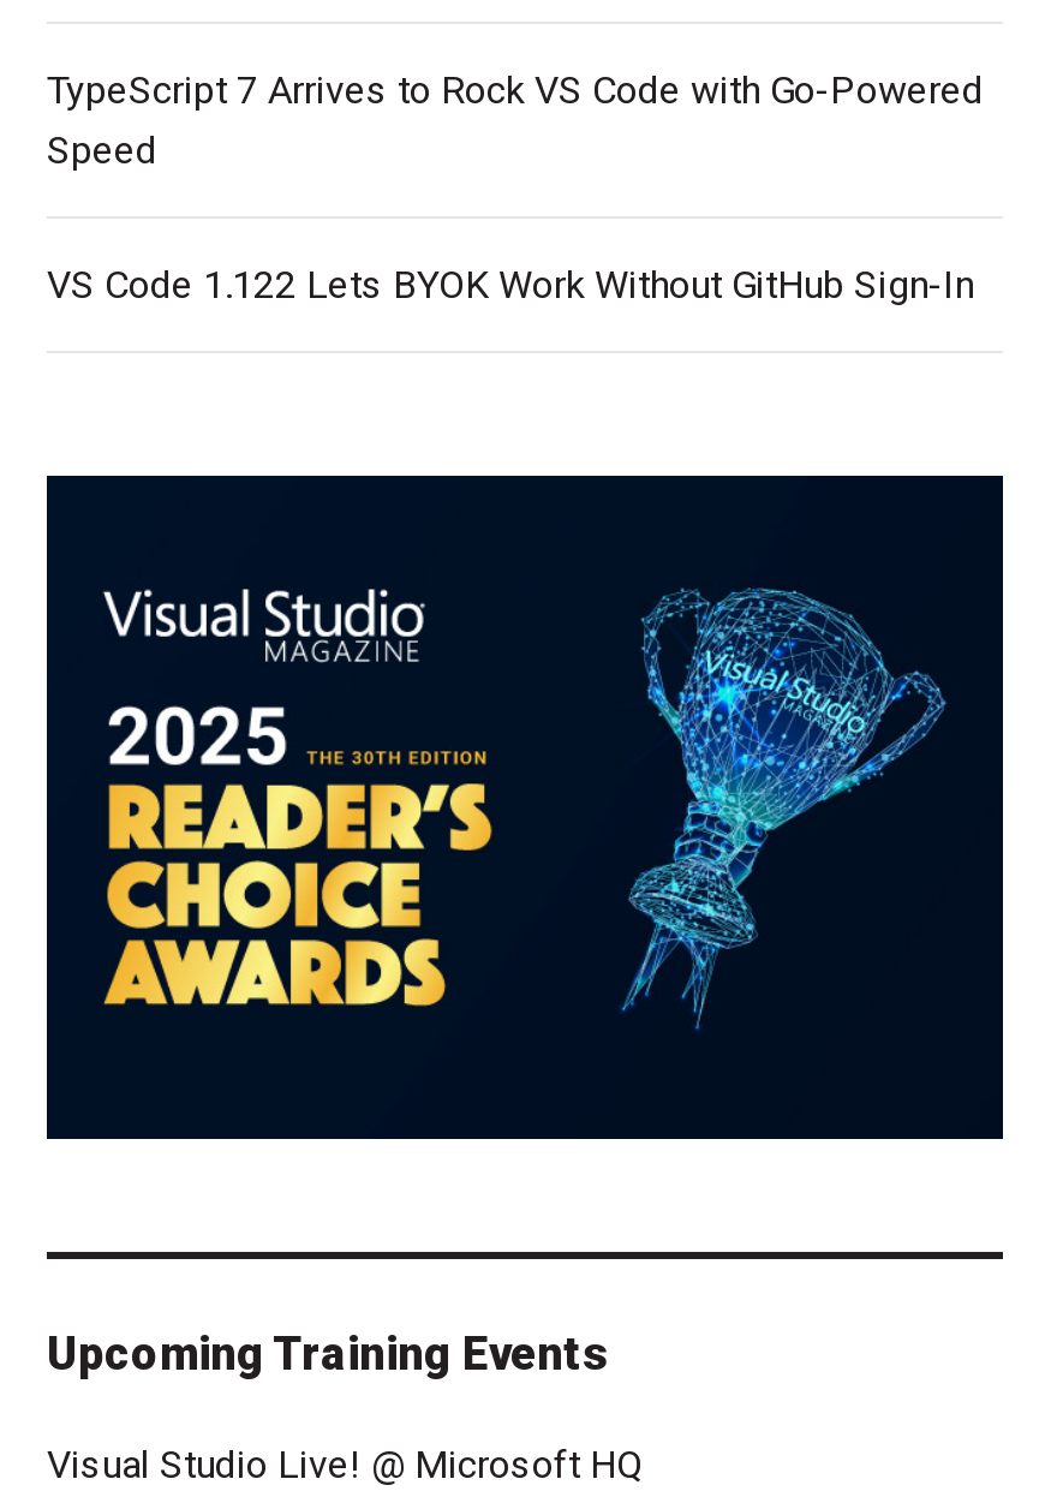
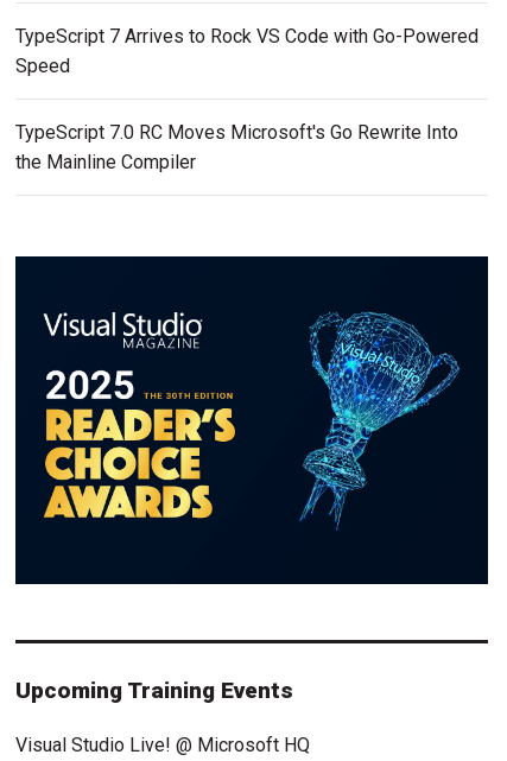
[47,261,974,306] VS Code 1.122 Lets BYOK Work Without GitHub Sign-In -> [15,121,458,173] TypeScript 7.0 RC Moves Microsoft's Go Rewrite Into | the Mainline Compiler

